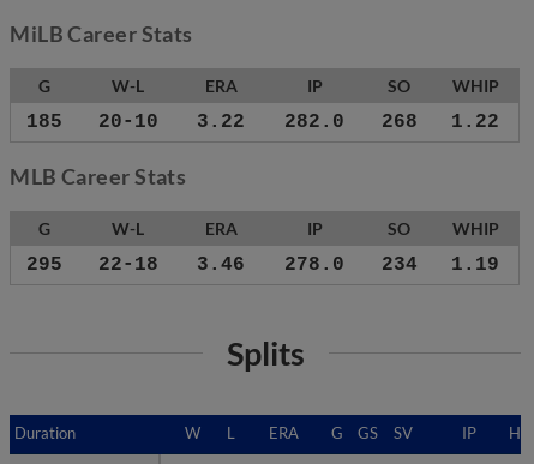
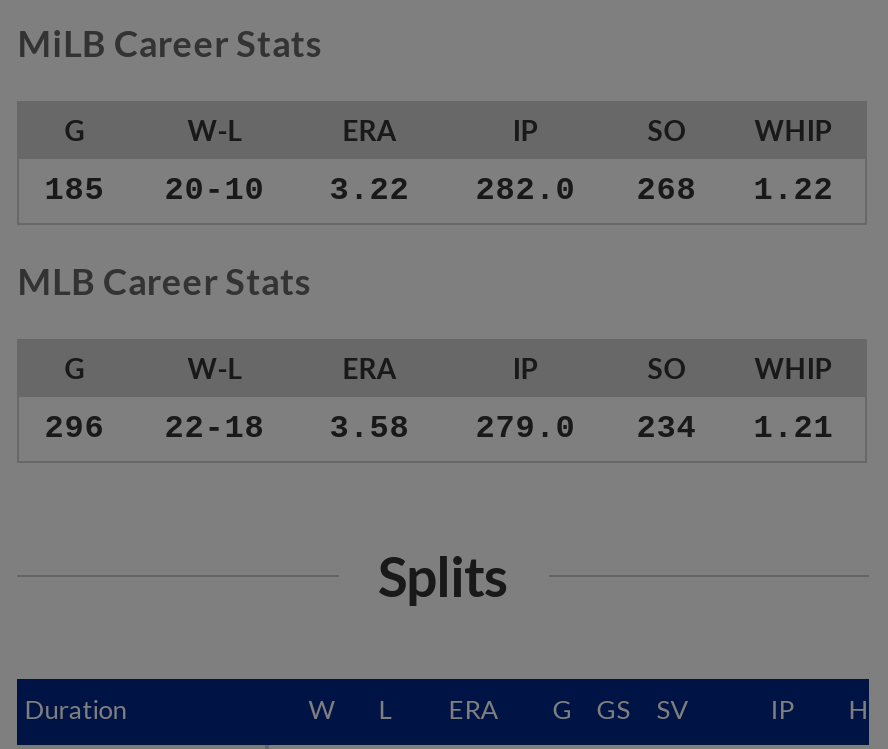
[26,254,62,275] 295 -> [44,410,104,446] 296
[197,254,245,275] 3.46 -> [329,410,409,446] 3.58
[285,254,345,275] 278.0 -> [475,410,575,446] 279.0
[451,254,499,275] 1.19 -> [753,410,833,446] 1.21

